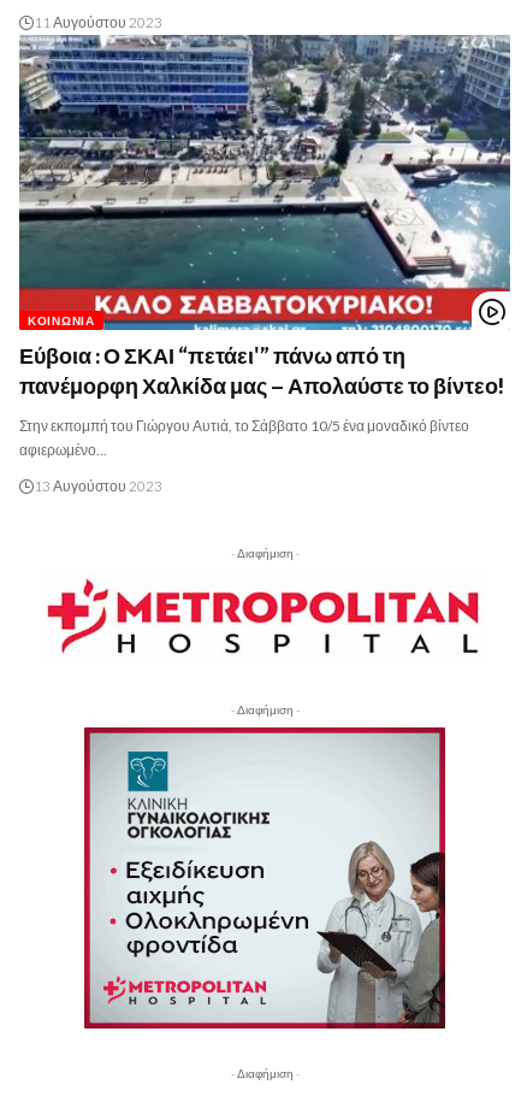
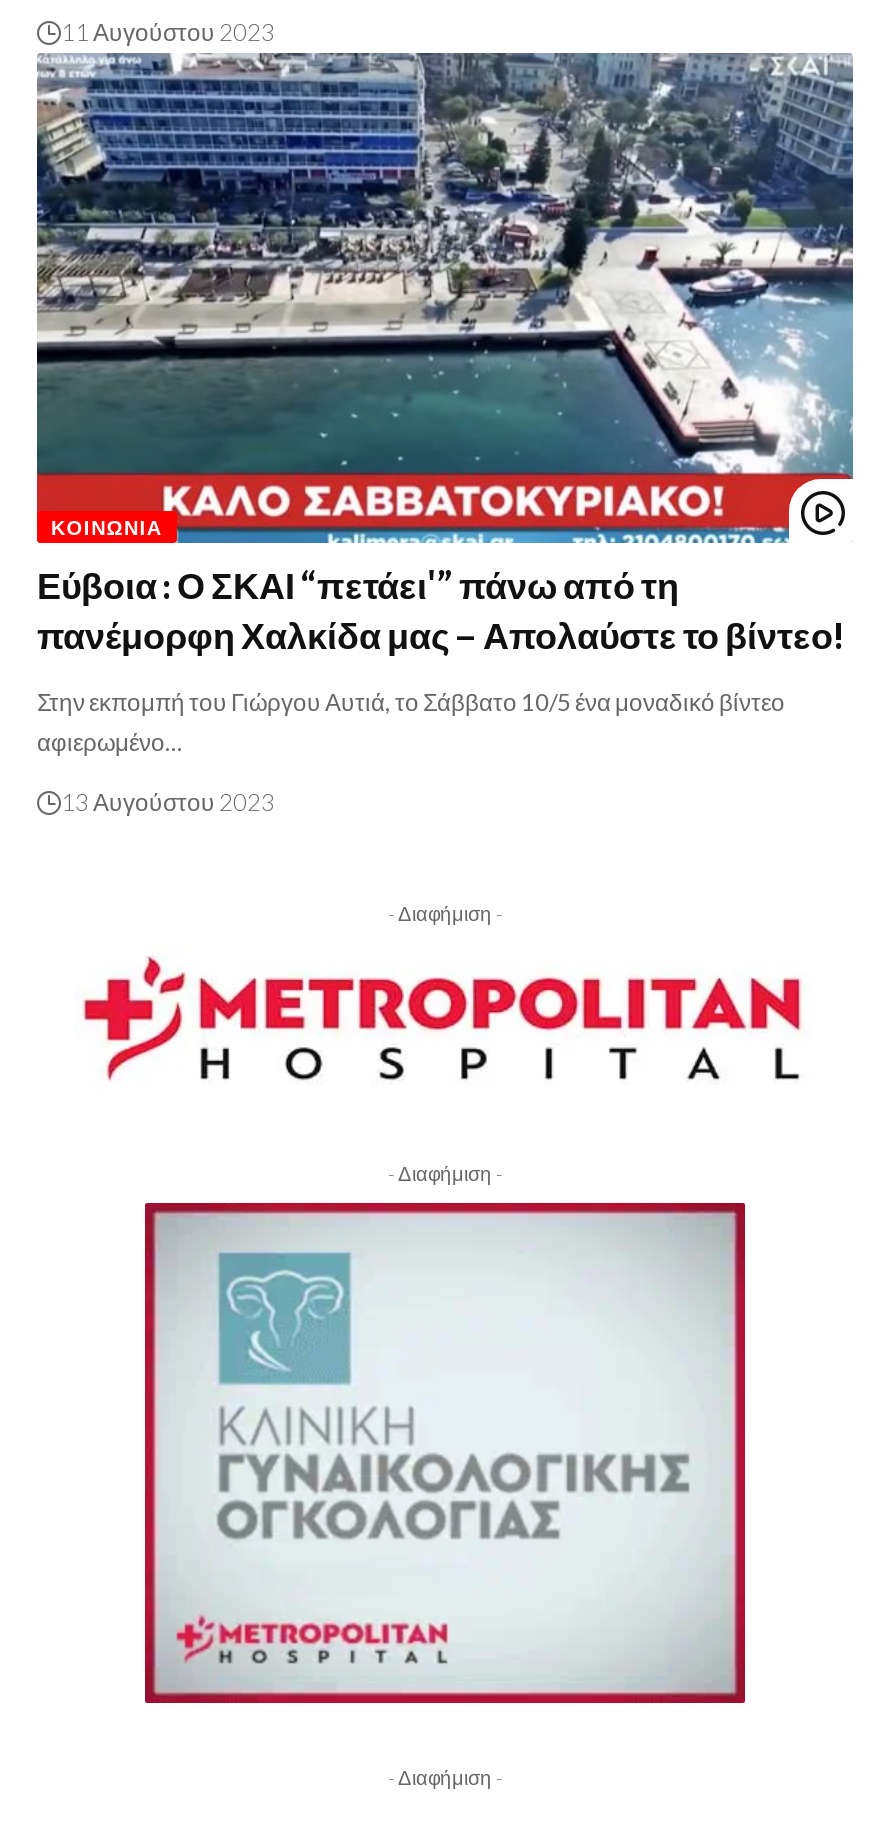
[109,750,446,1030] [image] -> [215,1243,747,1703] [image]

